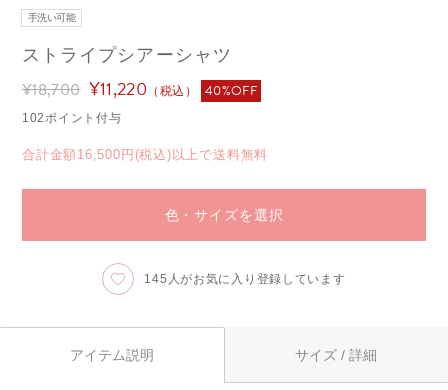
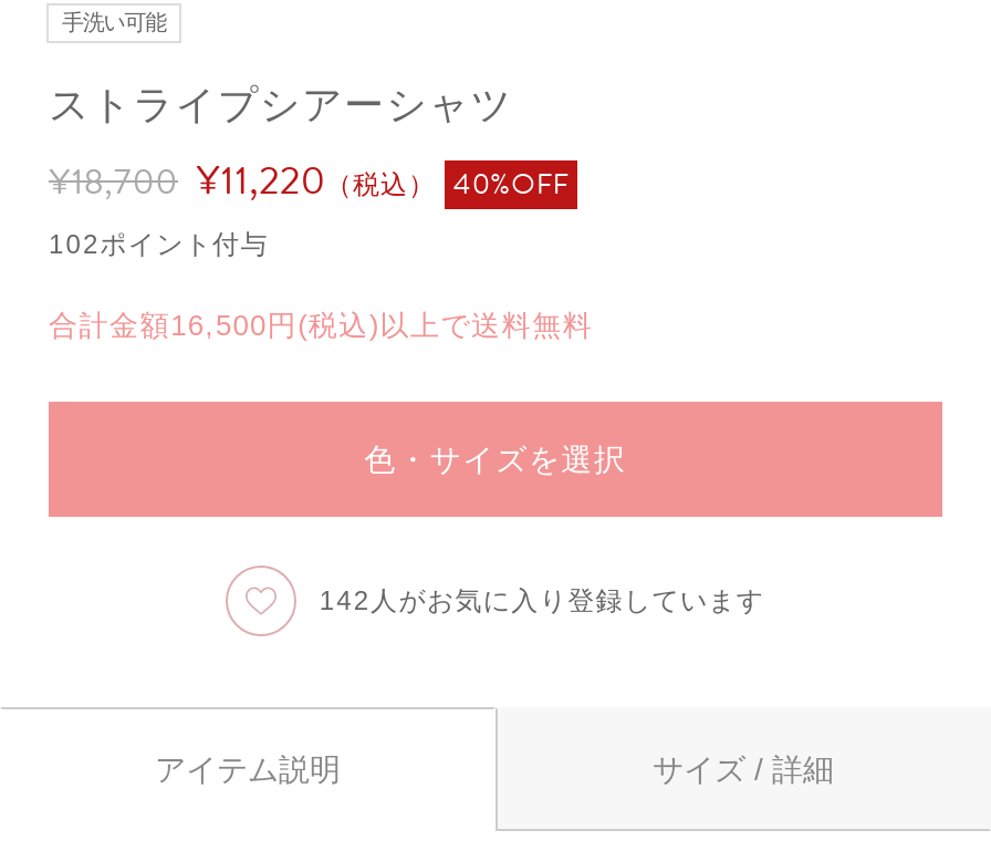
[144,272,346,286] 145人がお気に入り登録しています -> [319,585,764,616] 142人がお気に入り登録しています

